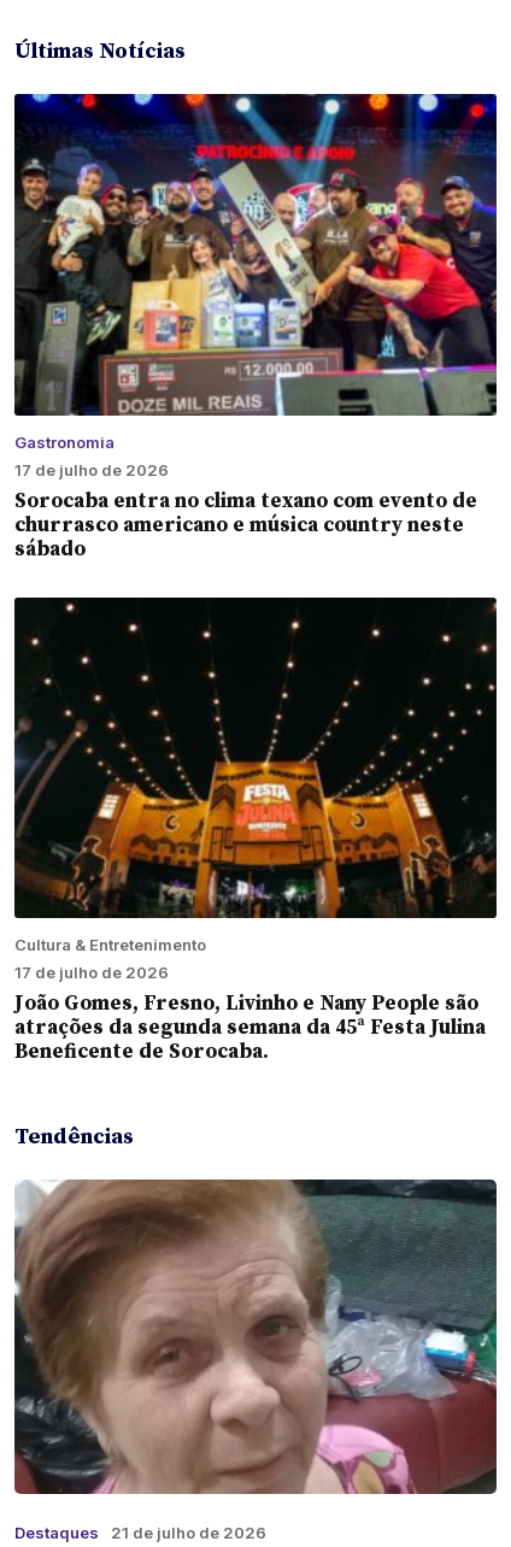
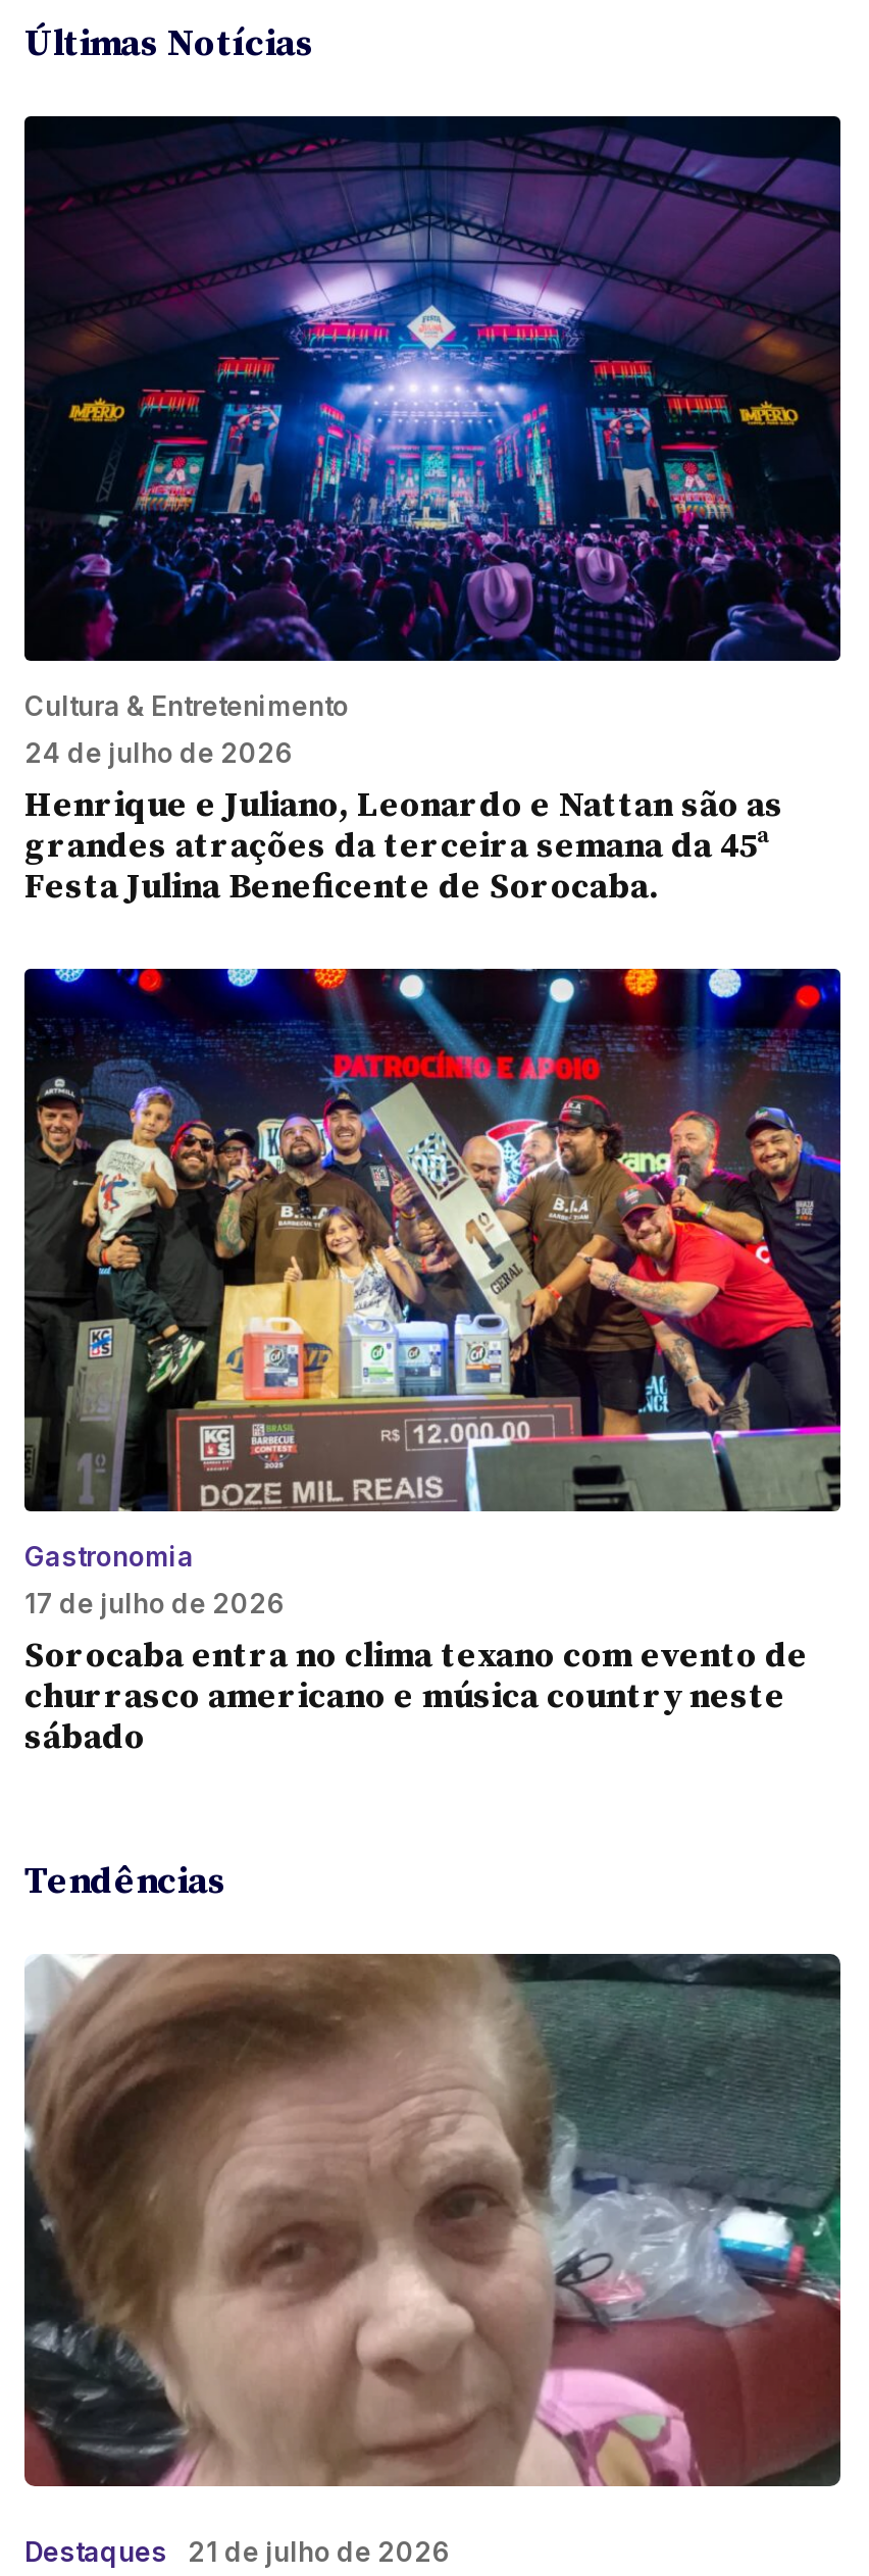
none -> [24,114,842,909] [image] | 24 de julho de 2026 | Henrique e Juliano, Leonardo e Nattan são as | grandes atrações da terceira semana da 45ª | Festa Julina Beneficente de Sorocaba.
moved [13,92,499,562] -> [22,965,845,1761]: [image] | Gastronomia | 17 de julho de 2026 | Sorocaba entra no clima texano com evento de | churrasco americano e música country neste | sábado
[14,596,498,1066] [image] | 17 de julho de 2026 | João Gomes, Fresno, Livinho e Nany People são | atrações da segunda semana da 45ª Festa Julina | Beneficente de Sorocaba. -> none
moved [14,935,206,955] -> [24,689,349,721]: Cultura & Entretenimento

